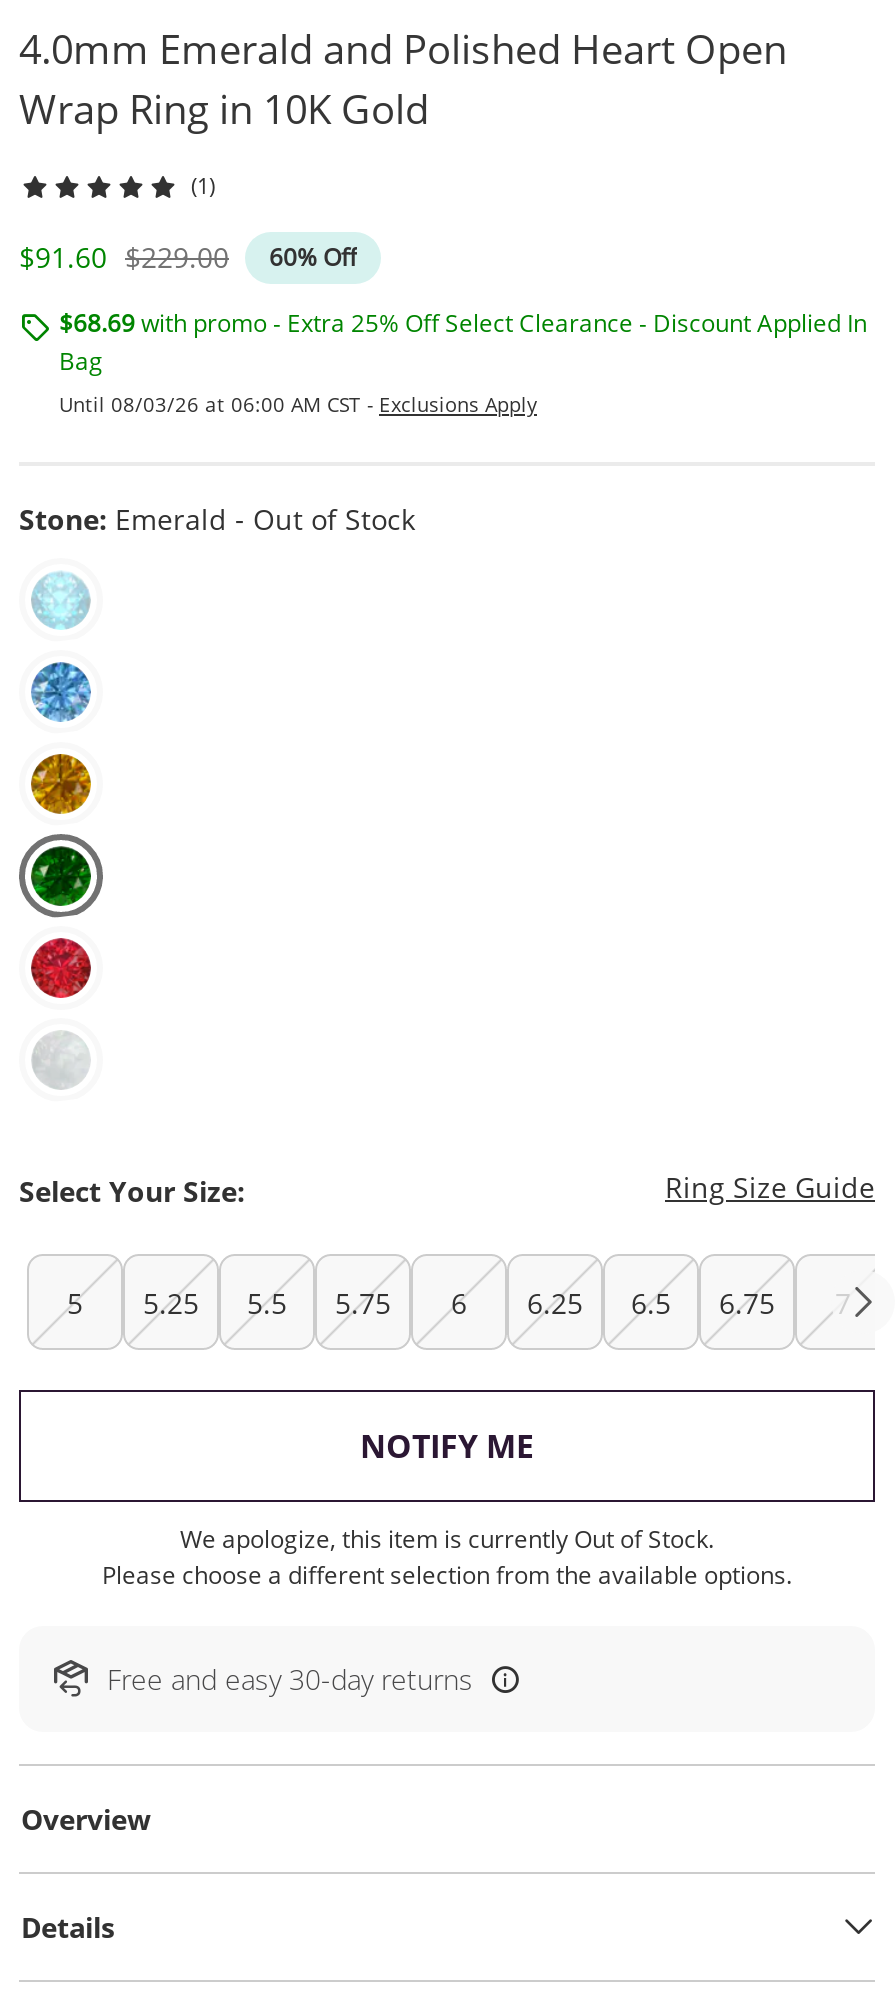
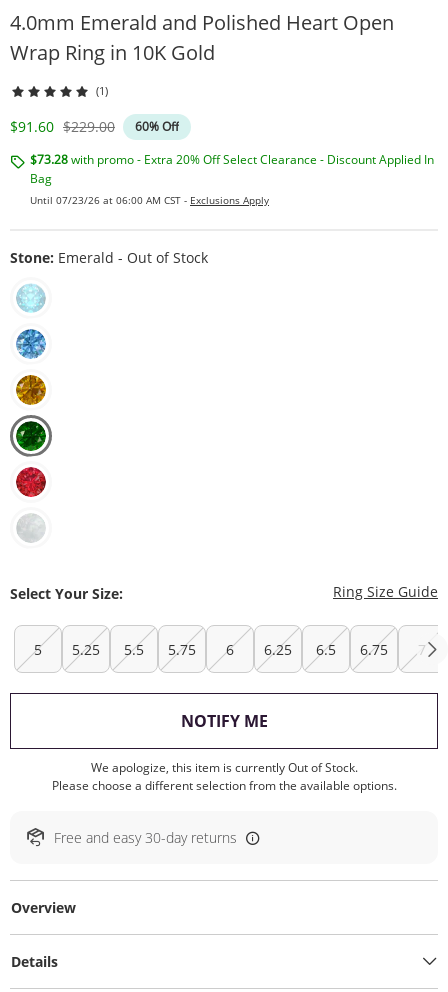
[59,306,867,340] $68.69 with promo - Extra 25% Off Select Clearance - Discount Applied In -> [30,151,434,168] $73.28 with promo - Extra 20% Off Select Clearance - Discount Applied In
[59,390,537,418] Until 08/03/26 at 06:00 AM CST - Exclusions Apply -> [30,193,269,207] Until 07/23/26 at 06:00 AM CST - Exclusions Apply

